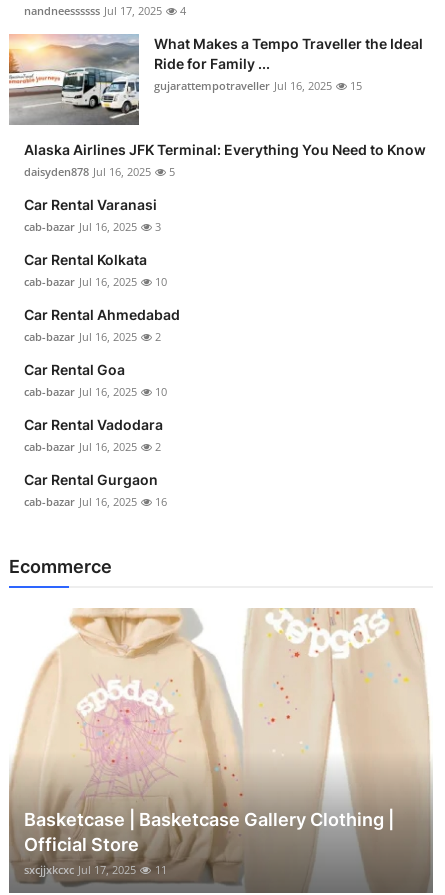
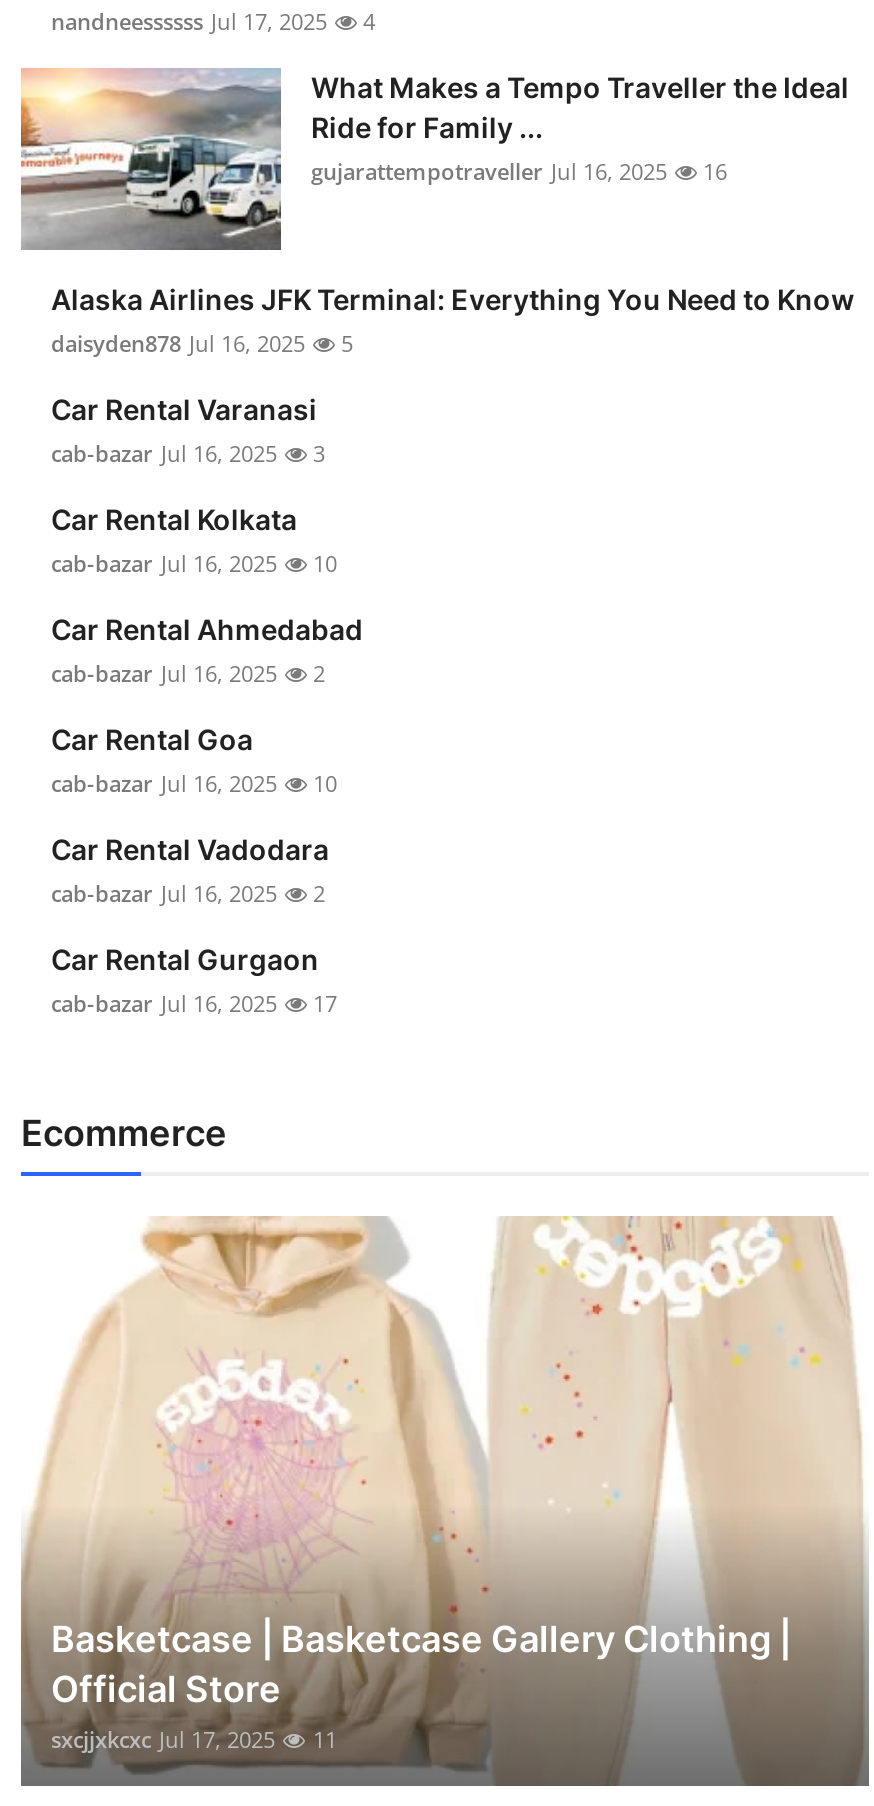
[154,78,362,93] gujarattempotraveller Jul 16, 2025 15 -> [311,157,727,187] gujarattempotraveller Jul 16, 2025 16
[24,494,167,509] cab-bazar Jul 16, 2025 16 -> [51,989,337,1019] cab-bazar Jul 16, 2025 17

